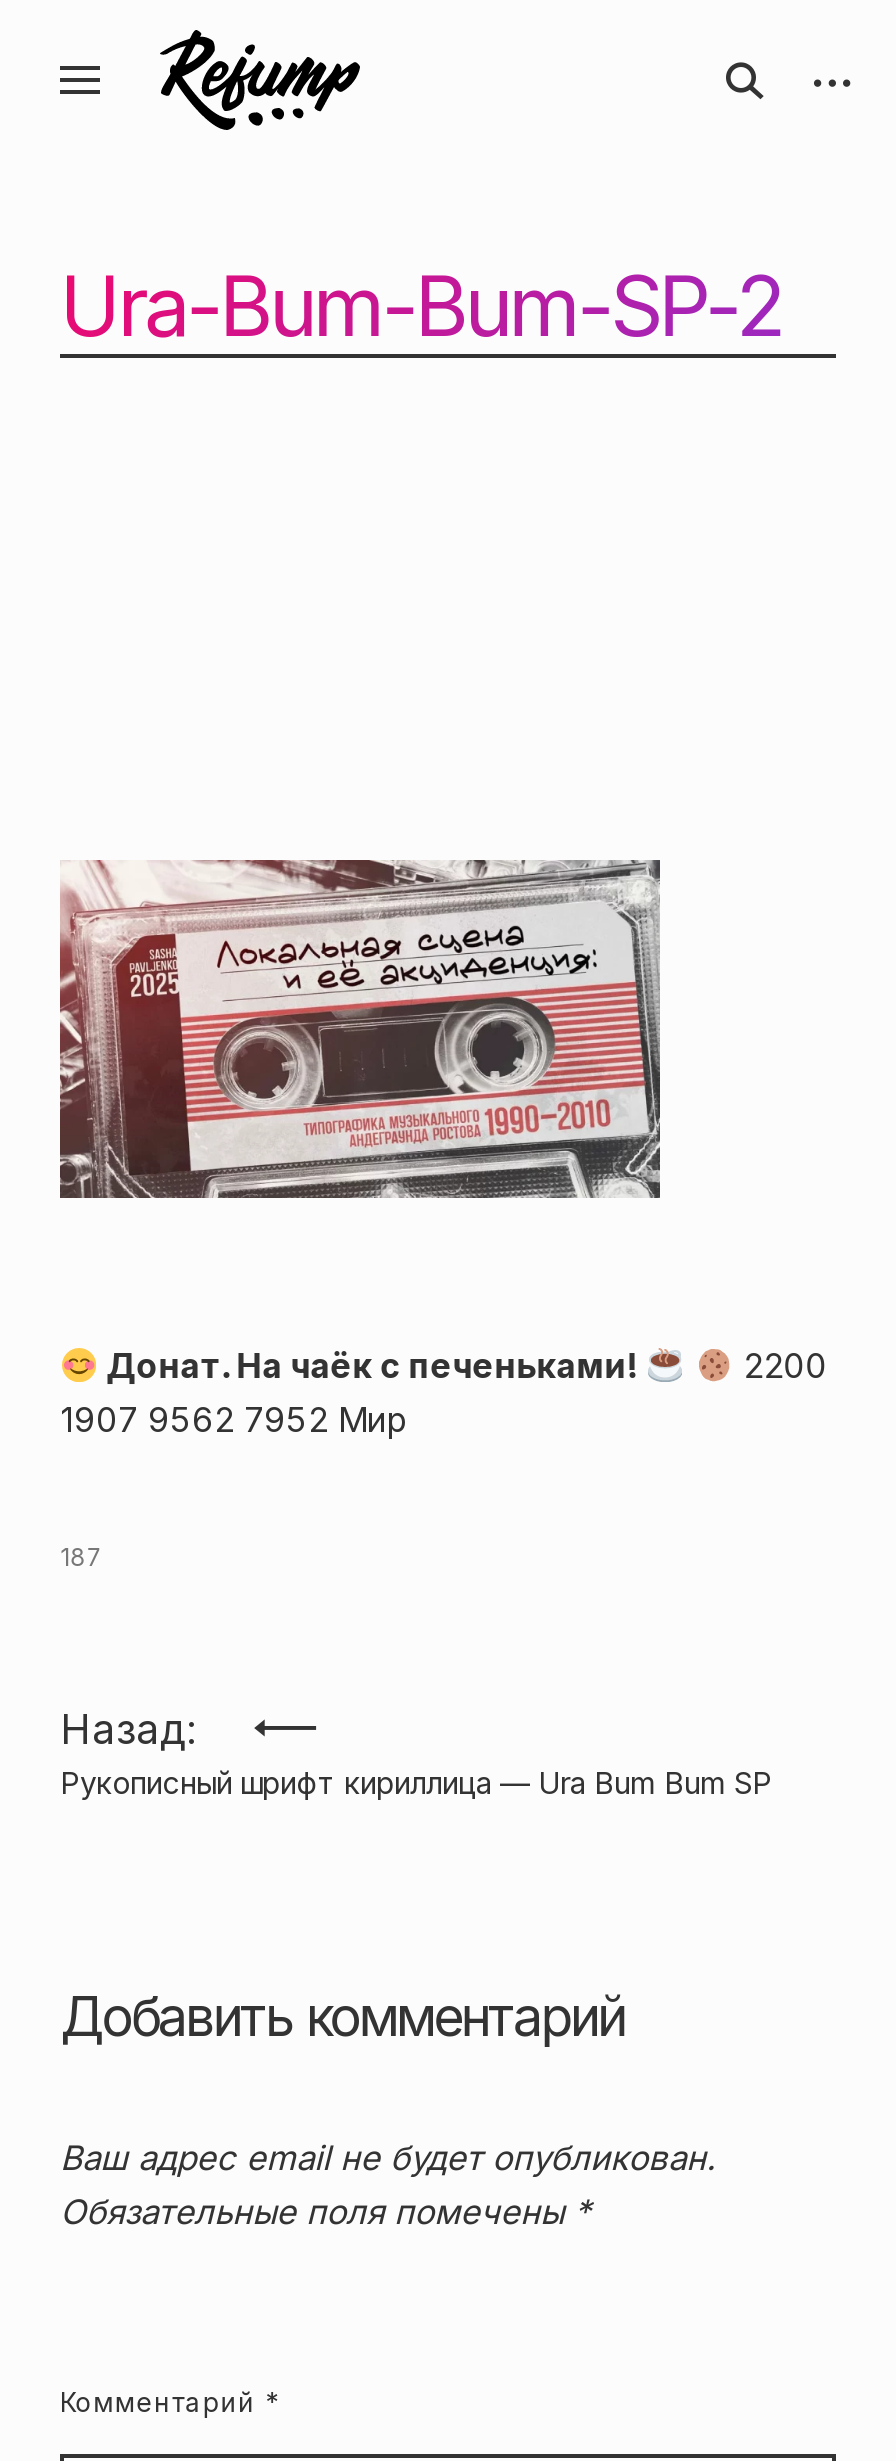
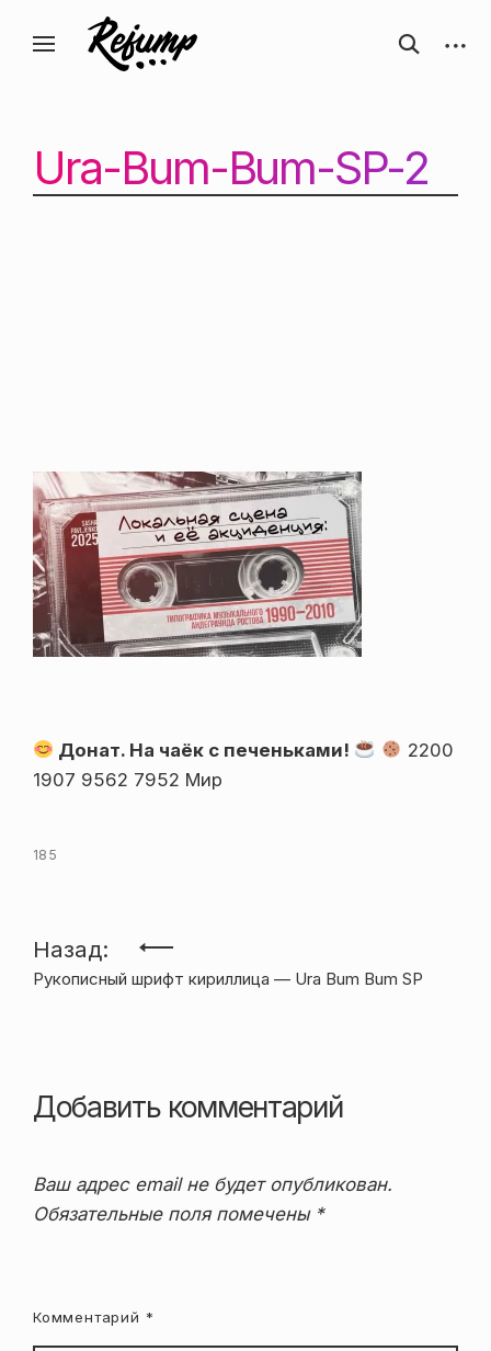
[60,1543,104,1573] 187 -> [33,846,57,863] 185

